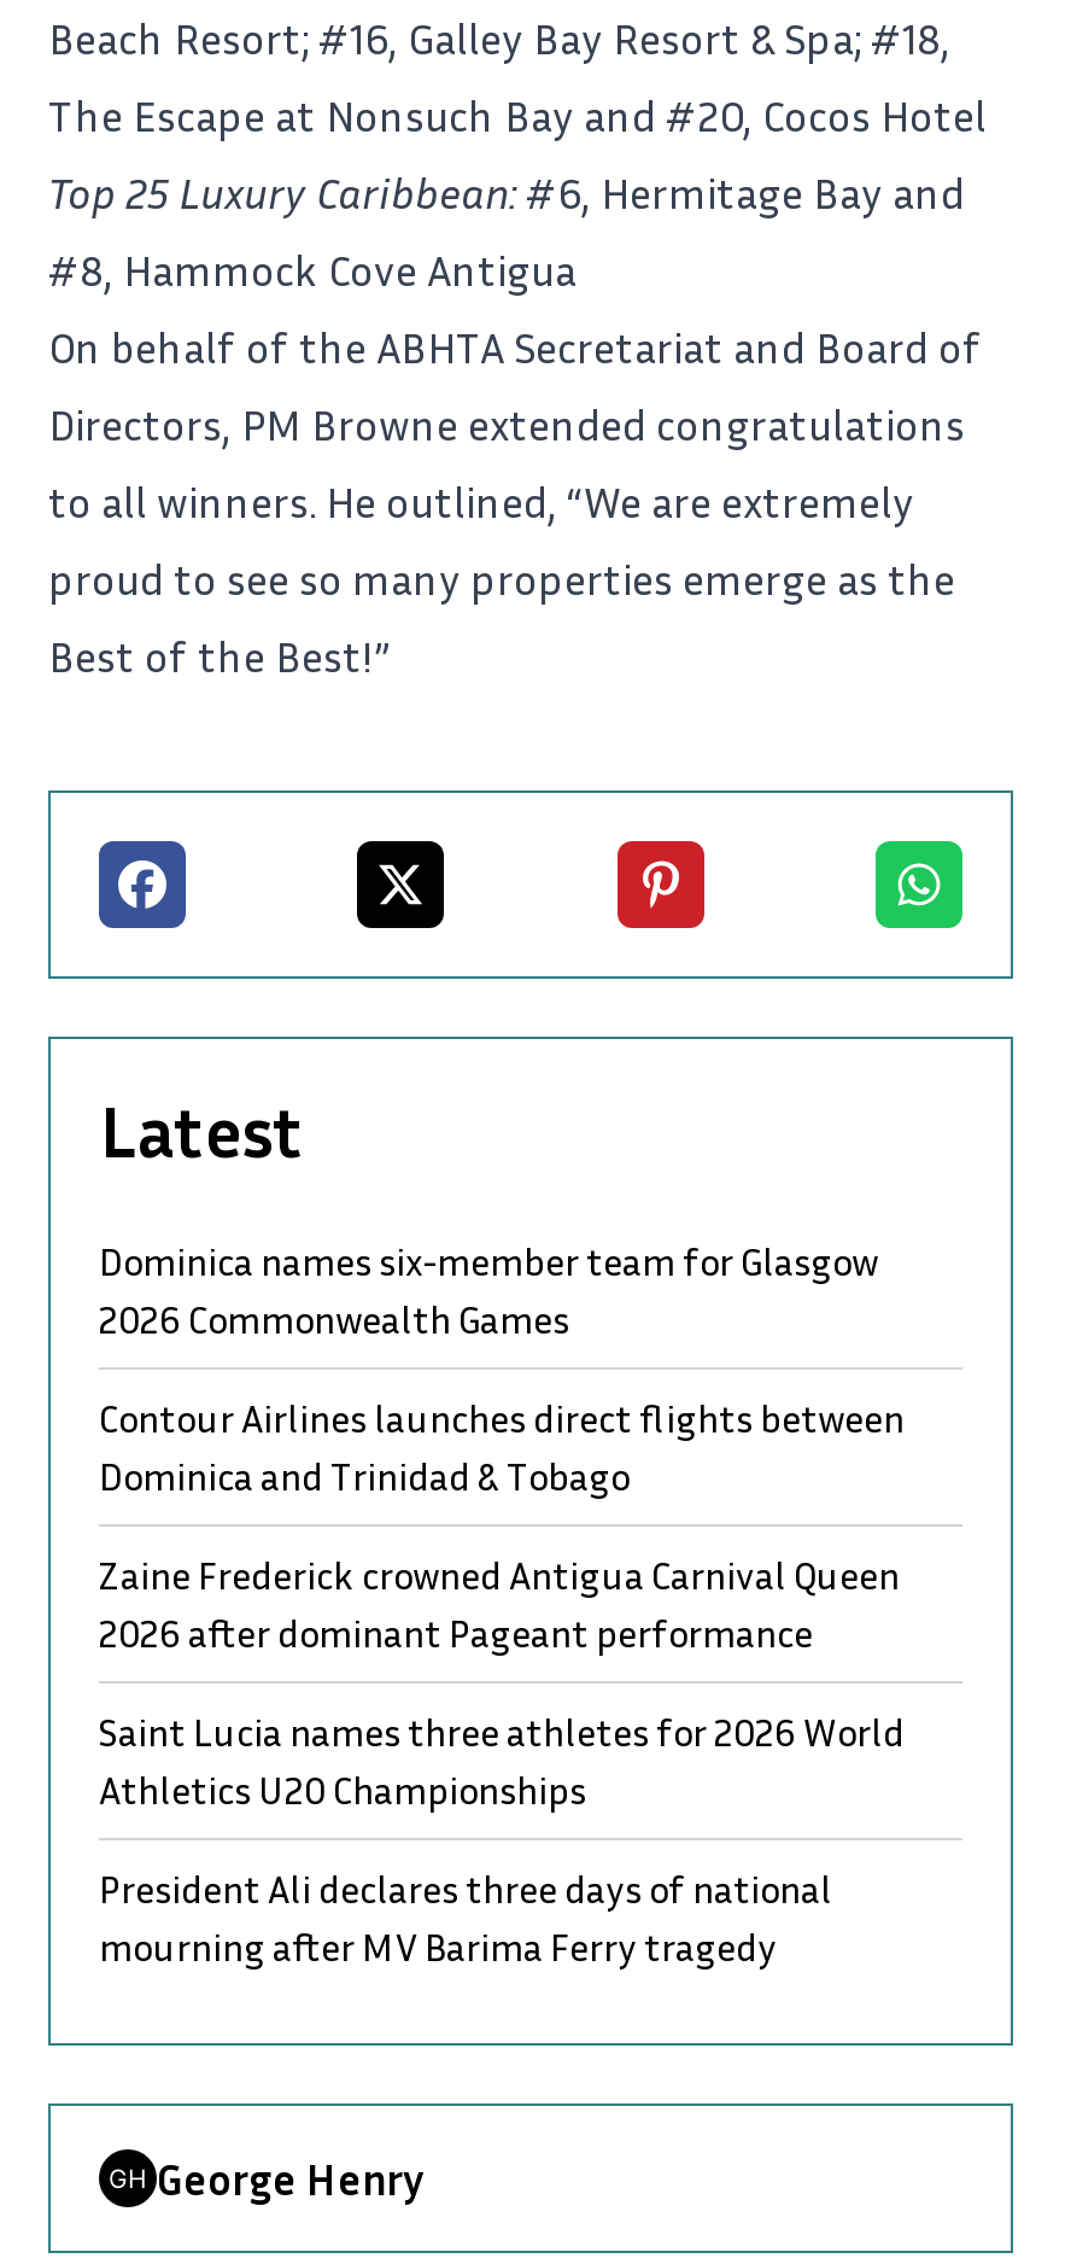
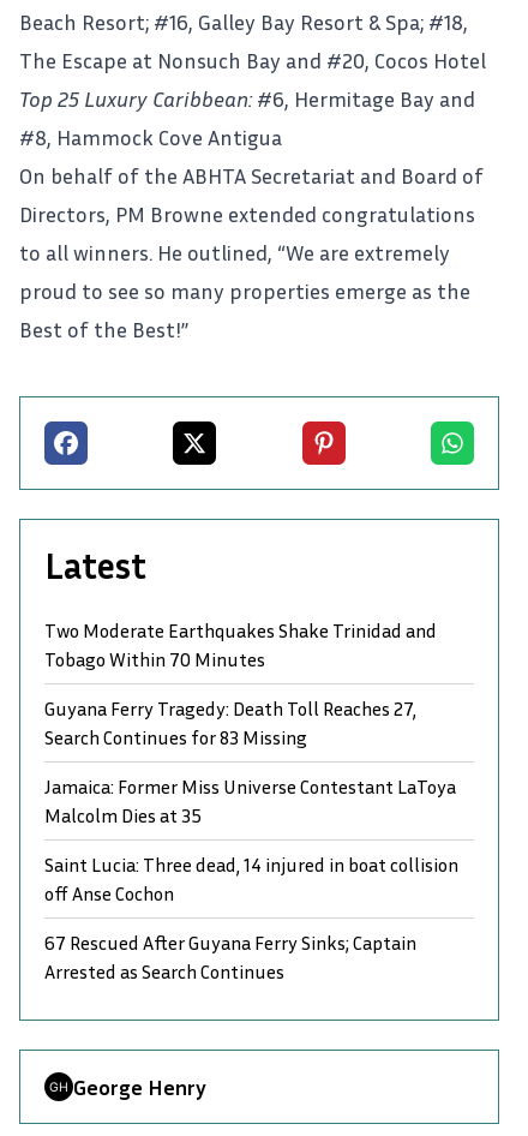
[99,1237,878,1343] Dominica names six-member team for Glasgow | 2026 Commonwealth Games -> [44,618,437,671] Two Moderate Earthquakes Shake Trinidad and | Tobago Within 70 Minutes
[99,1394,905,1500] Contour Airlines launches direct flights between | Dominica and Trinidad & Tobago -> [44,696,416,749] Guyana Ferry Tragedy: Death Toll Reaches 27, | Search Continues for 83 Missing
[99,1551,900,1657] Zaine Frederick crowned Antigua Carnival Queen | 2026 after dominant Pageant performance -> [44,775,456,827] Jamaica: Former Miss Universe Contestant LaToya | Malcolm Dies at 35
[99,1708,905,1814] Saint Lucia names three athletes for 2026 World | Athletics U20 Championships -> [44,853,458,905] Saint Lucia: Three dead, 14 injured in boat collision | off Anse Cochon
[99,1865,832,1971] President Ali declares three days of national | mourning after MV Barima Ferry tragedy -> [44,931,416,983] 67 Rescued After Guyana Ferry Sinks; Captain | Arrested as Search Continues

